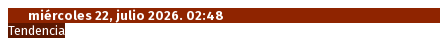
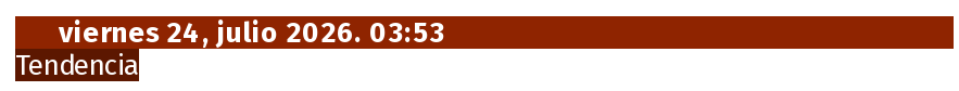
[28,8,224,23] miércoles 22, julio 2026. 02:48 -> [59,16,445,49] viernes 24, julio 2026. 03:53

